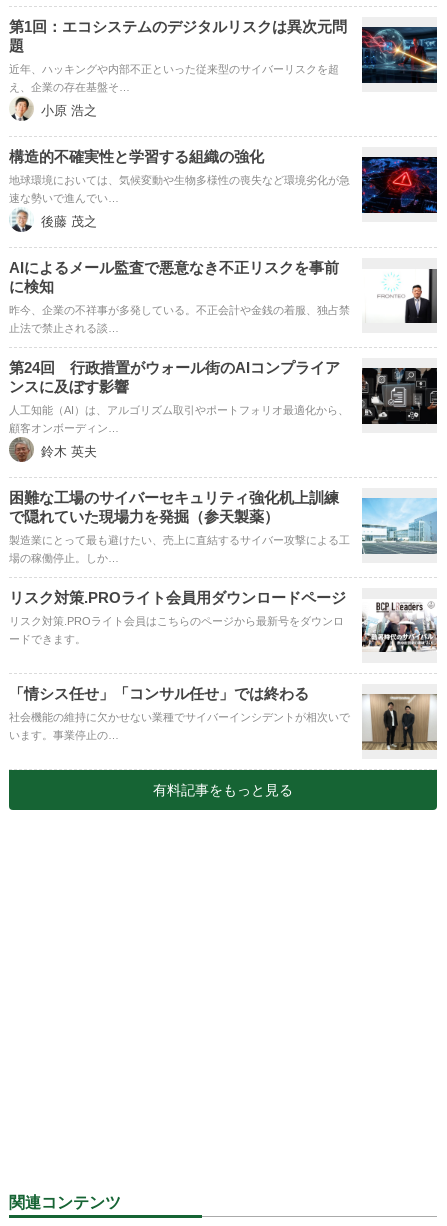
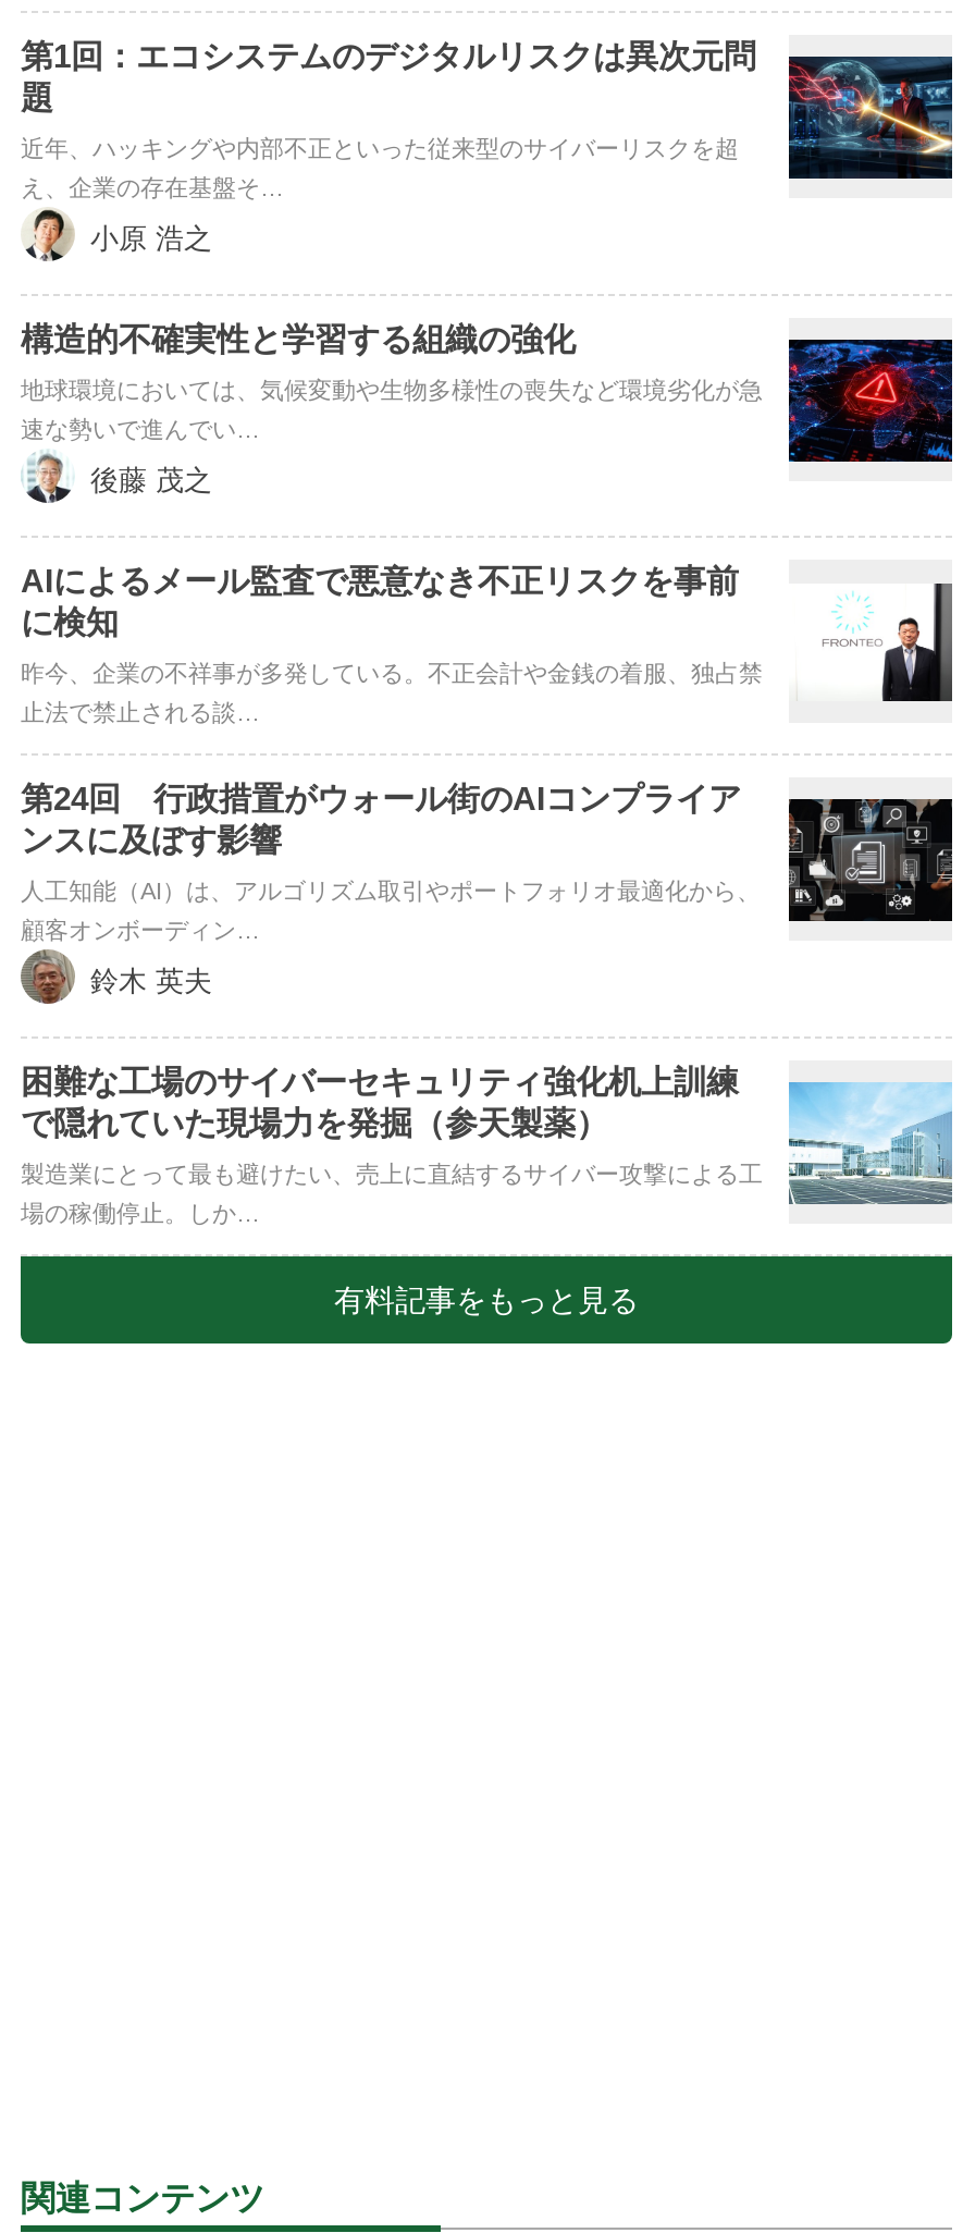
[9,578,438,741] [image] | リスク対策.PROライト会員用ダウンロードページ | リスク対策.PROライト会員はこちらのページから最新号をダウンロ | ードできます。 | 「情シス任せ」「コンサル任せ」では終わる | 社会機能の維持に欠かせない業種でサイバーインシデントが相次いで | います。事業停止の… -> none
[362,693,437,751] [image] -> none

